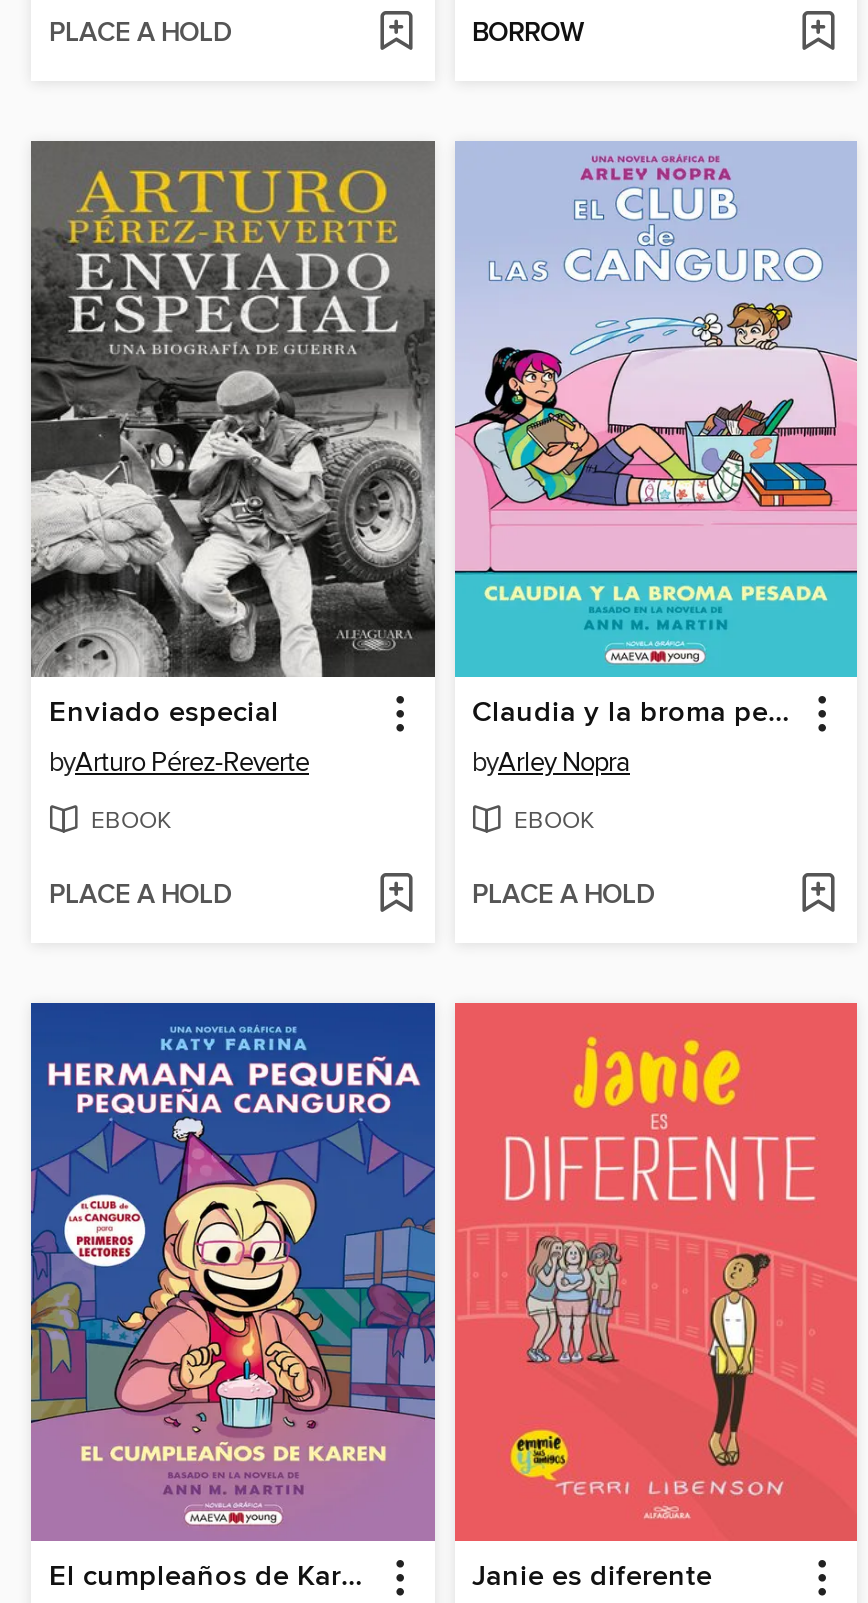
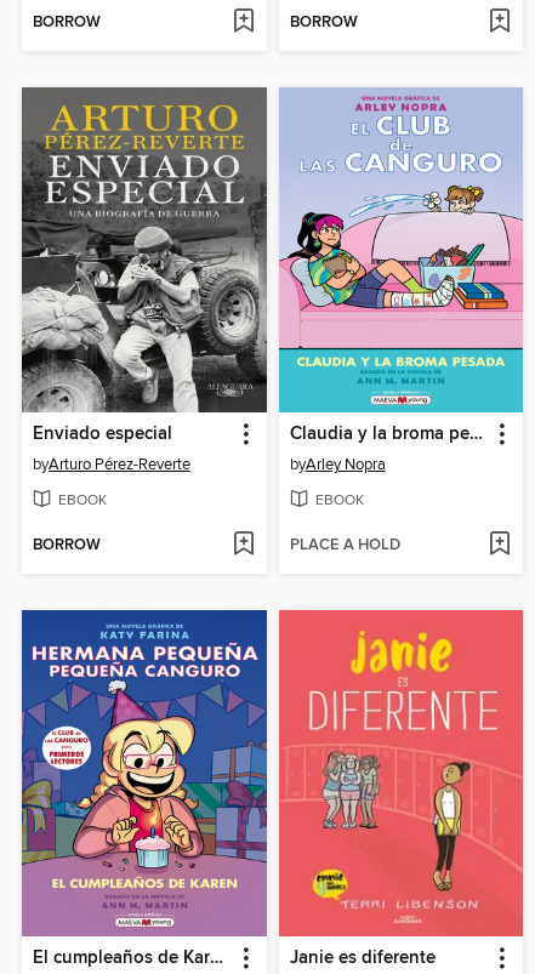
[49,16,231,50] PLACE A HOLD -> [33,12,101,32] BORROW
[49,879,231,913] PLACE A HOLD -> [33,535,101,555] BORROW

